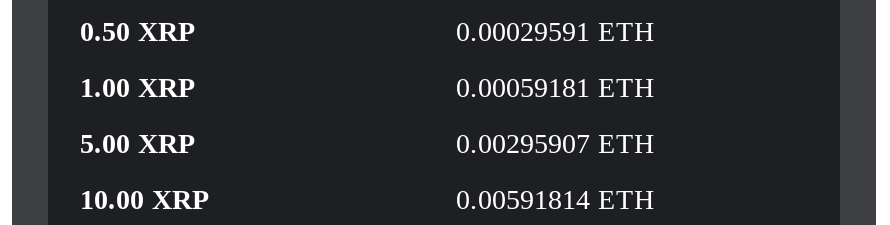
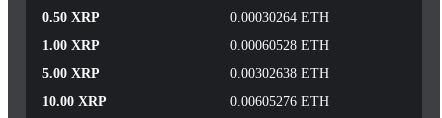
[456,16,654,46] 0.00029591 ETH -> [230,10,329,25] 0.00030264 ETH
[456,72,654,102] 0.00059181 ETH -> [230,38,329,53] 0.00060528 ETH
[456,128,654,158] 0.00295907 ETH -> [230,66,329,81] 0.00302638 ETH
[456,184,654,214] 0.00591814 ETH -> [230,94,329,109] 0.00605276 ETH

